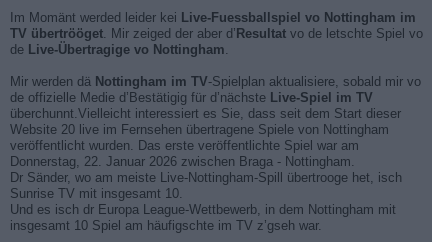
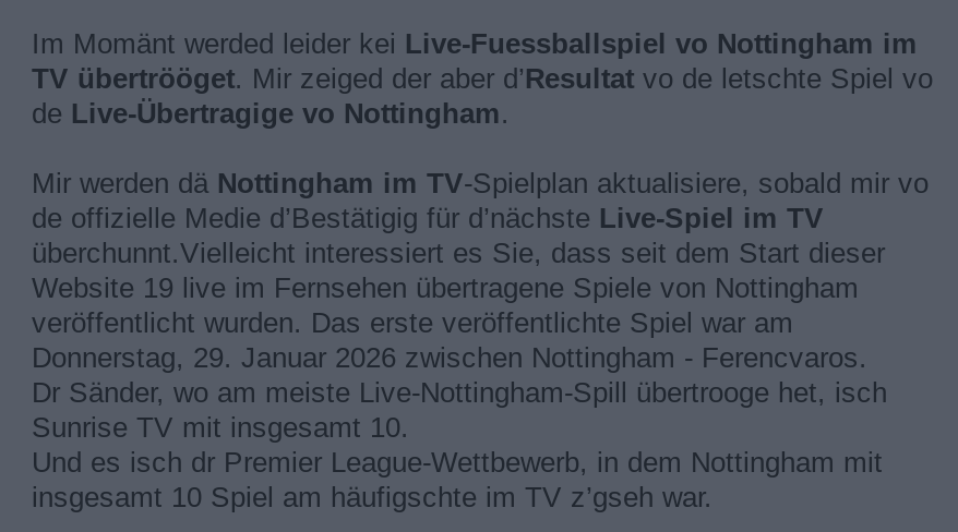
[10,122,389,137] Website 20 live im Fernsehen übertragene Spiele von Nottingham -> [32,271,859,304] Website 19 live im Fernsehen übertragene Spiele von Nottingham
[10,154,355,169] Donnerstag, 22. Januar 2026 zwischen Braga - Nottingham. -> [32,341,867,374] Donnerstag, 29. Januar 2026 zwischen Nottingham - Ferencvaros.
[10,202,396,217] Und es isch dr Europa League-Wettbewerb, in dem Nottingham mit -> [32,446,883,479] Und es isch dr Premier League-Wettbewerb, in dem Nottingham mit

